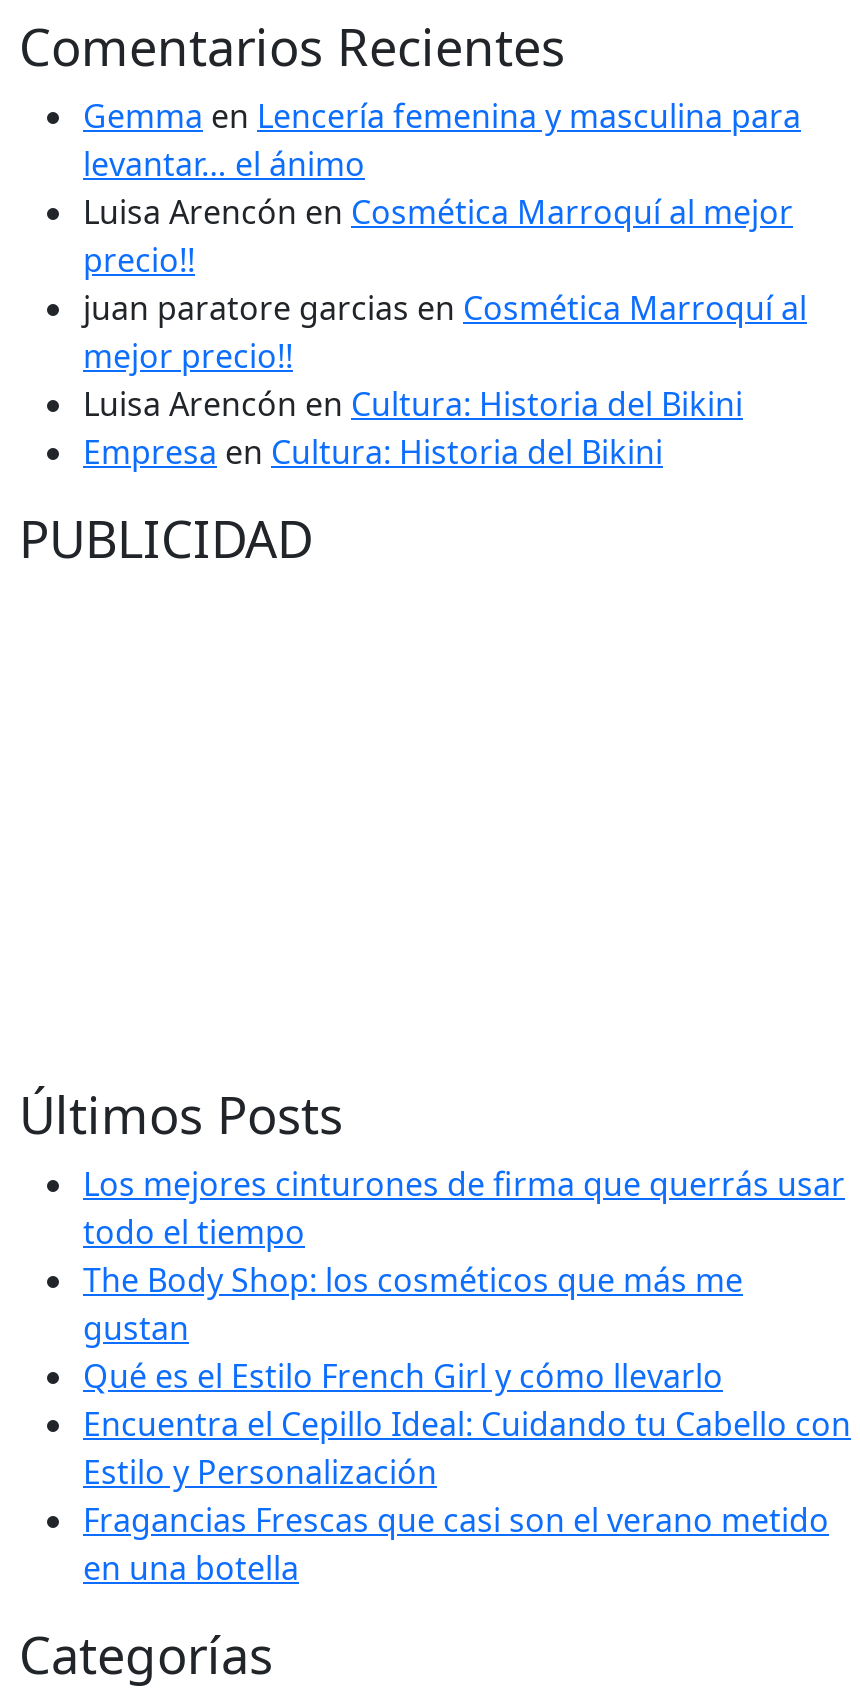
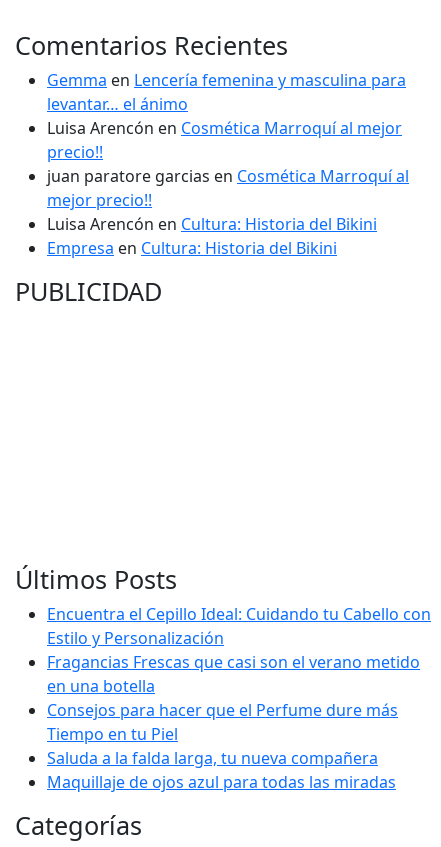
[83,1162,845,1398] Los mejores cinturones de firma que querrás usar | todo el tiempo | The Body Shop: los cosméticos que más me | gustan | Qué es el Estilo French Girl y cómo llevarlo -> none
moved [83,1402,851,1590] -> [47,603,431,697]: Encuentra el Cepillo Ideal: Cuidando tu Cabello con | Estilo y Personalización | Fragancias Frescas que casi son el verano metido | en una botella
none -> [47,699,398,793] Consejos para hacer que el Perfume dure más | Tiempo en tu Piel | Saluda a la falda larga, tu nueva compañera | Maquillaje de ojos azul para todas las miradas

